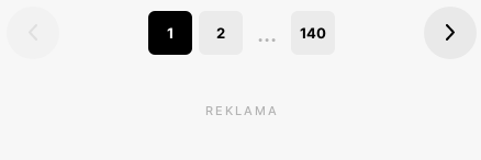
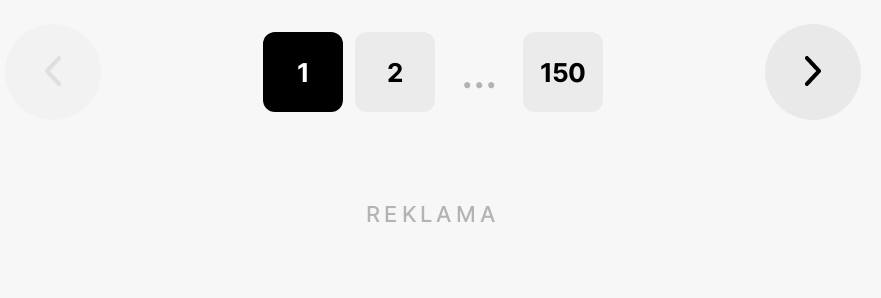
[300,25,326,42] 140 -> [540,57,586,89] 150

